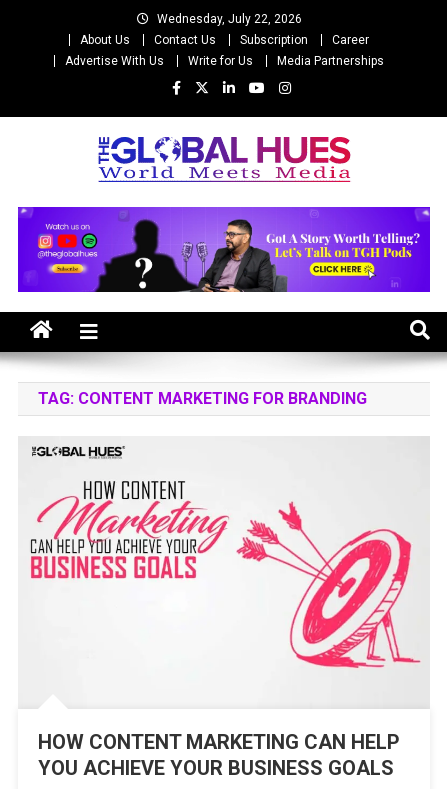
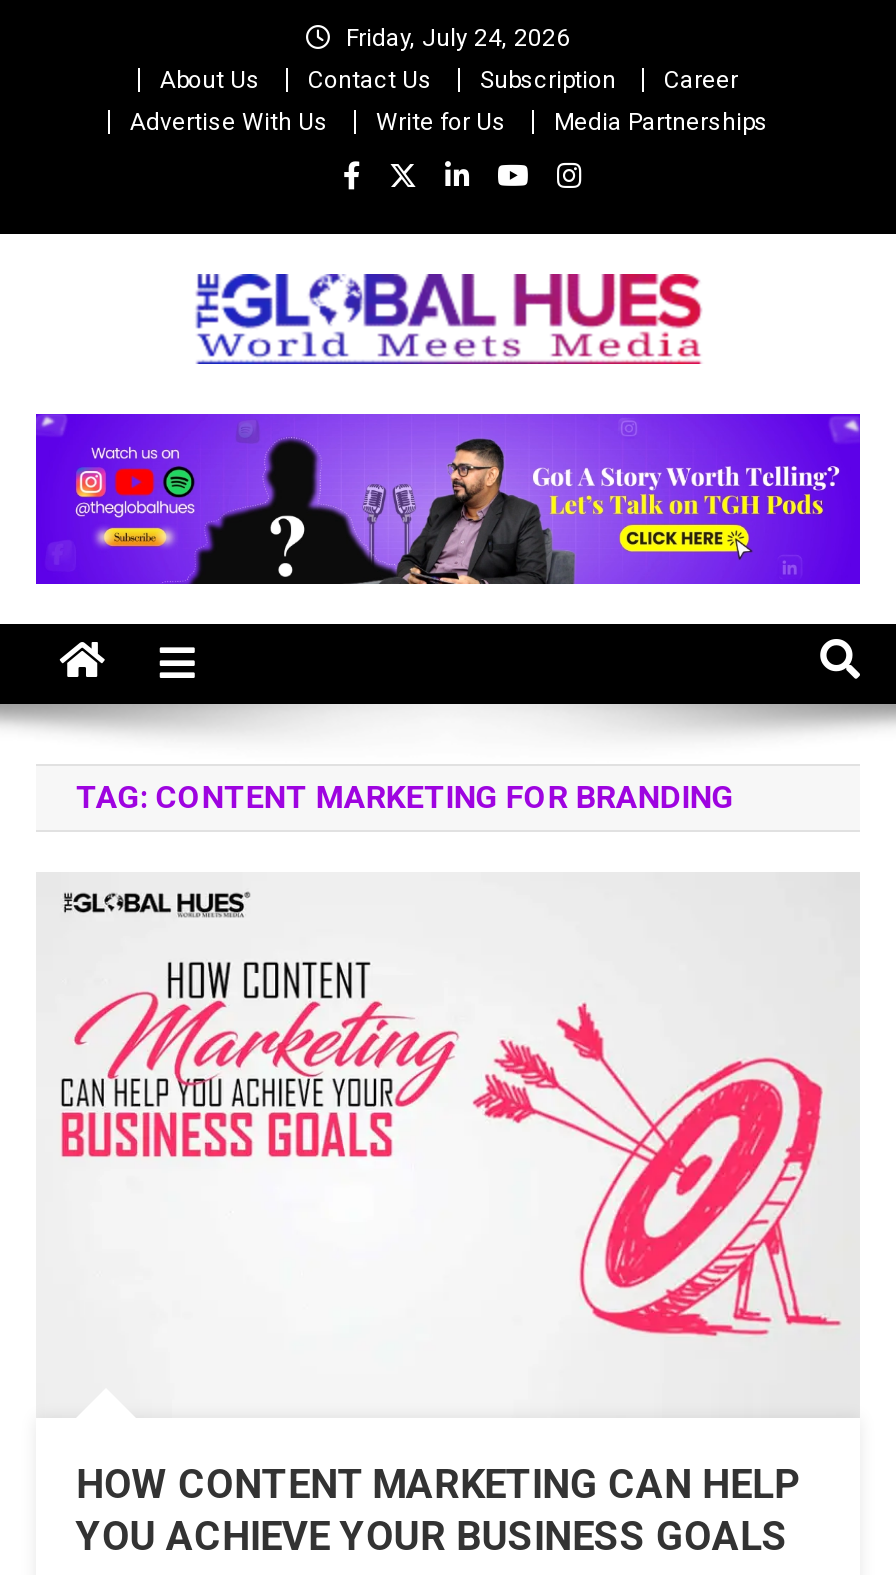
[156,12,301,26] Wednesday, July 22, 2026 -> [346,24,570,52] Friday, July 24, 2026

